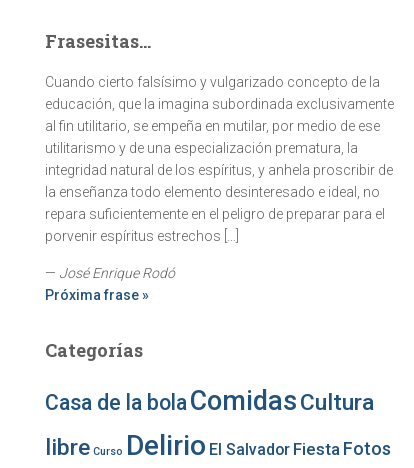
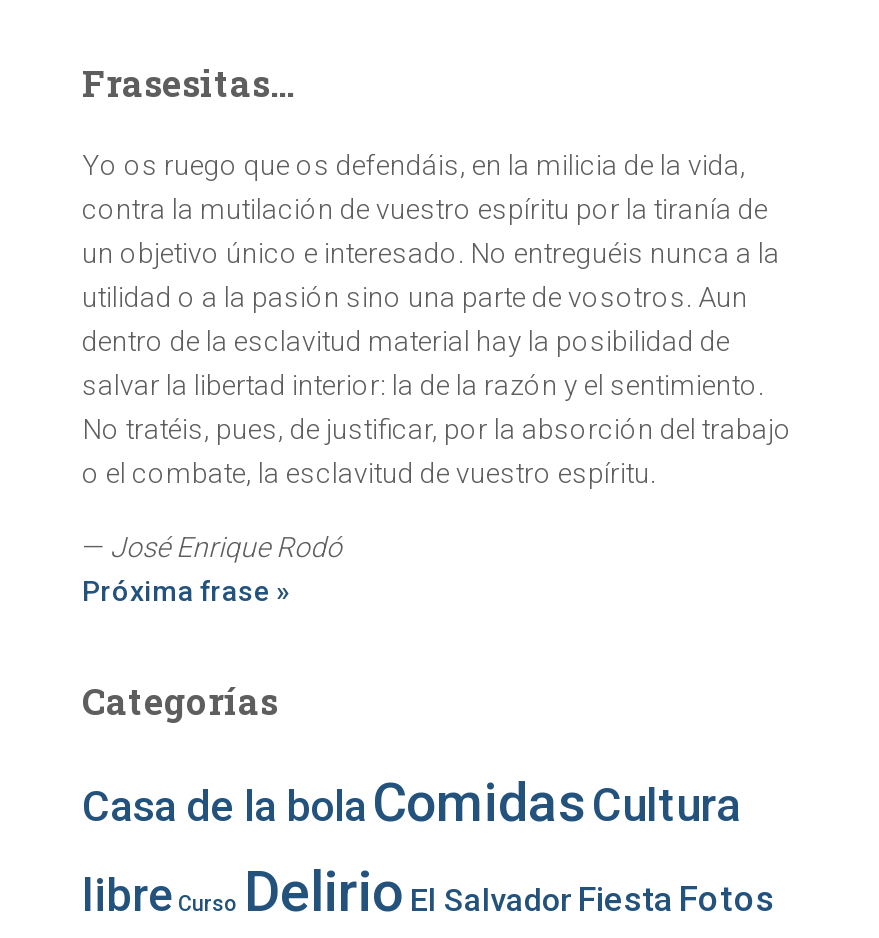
[45,74,394,244] Cuando cierto falsísimo y vulgarizado concepto de la | educación, que la imagina subordinada exclusivamente | al fin utilitario, se empeña en mutilar, por medio de ese | utilitarismo y de una especialización prematura, la | integridad natural de los espíritus, y anhela proscribir de | la enseñanza todo elemento desinteresado e ideal, no | repara suficientemente en el peligro de preparar para el | porvenir espíritus estrechos […] -> [82,150,792,490] Yo os ruego que os defendáis, en la milicia de la vida, | contra la mutilación de vuestro espíritu por la tiranía de | un objetivo único e interesado. No entreguéis nunca a la | utilidad o a la pasión sino una parte de vosotros. Aun | dentro de la esclavitud material hay la posibilidad de | salvar la libertad interior: la de la razón y el sentimiento. | No tratéis, pues, de justificar, por la absorción del trabajo | o el combate, la esclavitud de vuestro espíritu.

